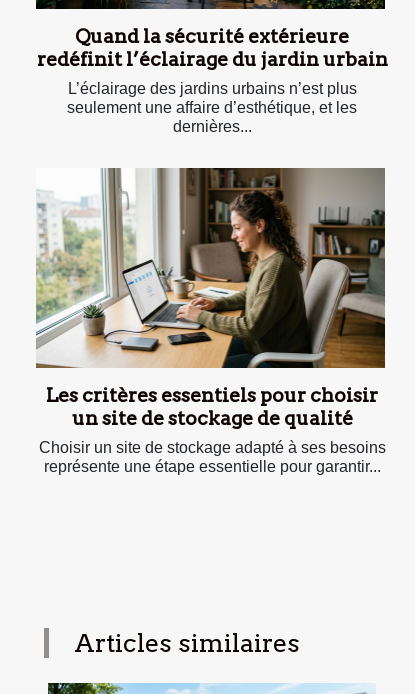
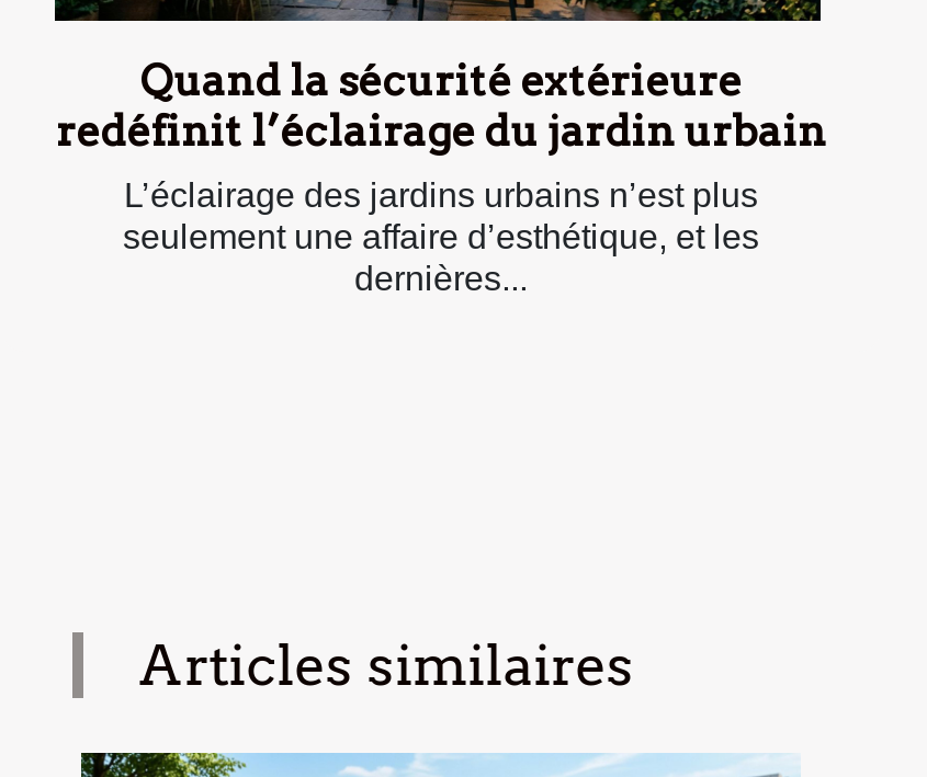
[35,167,386,475] [image] | Les critères essentiels pour choisir | un site de stockage de qualité | Choisir un site de stockage adapté à ses besoins | représente une étape essentielle pour garantir... -> none

